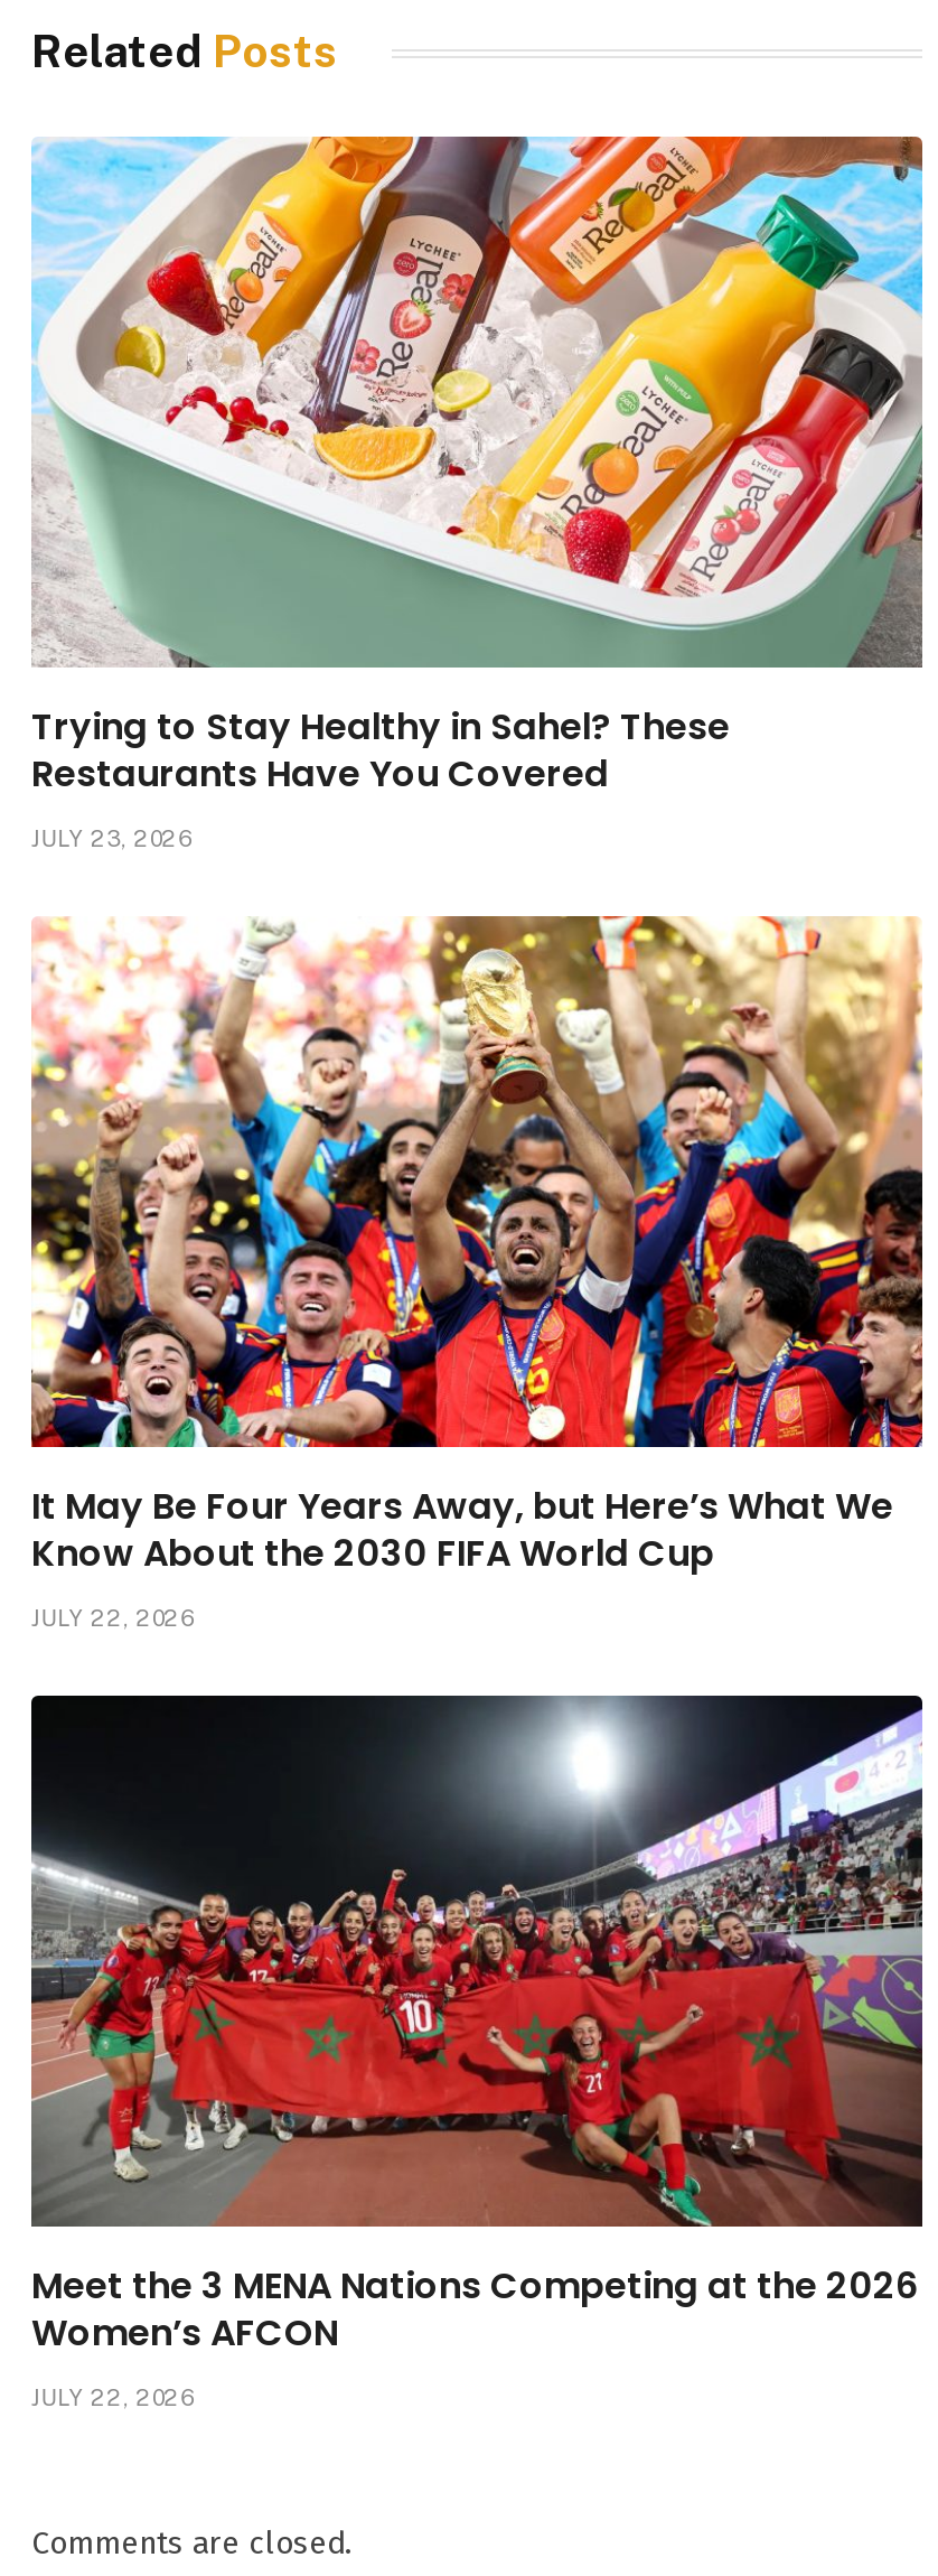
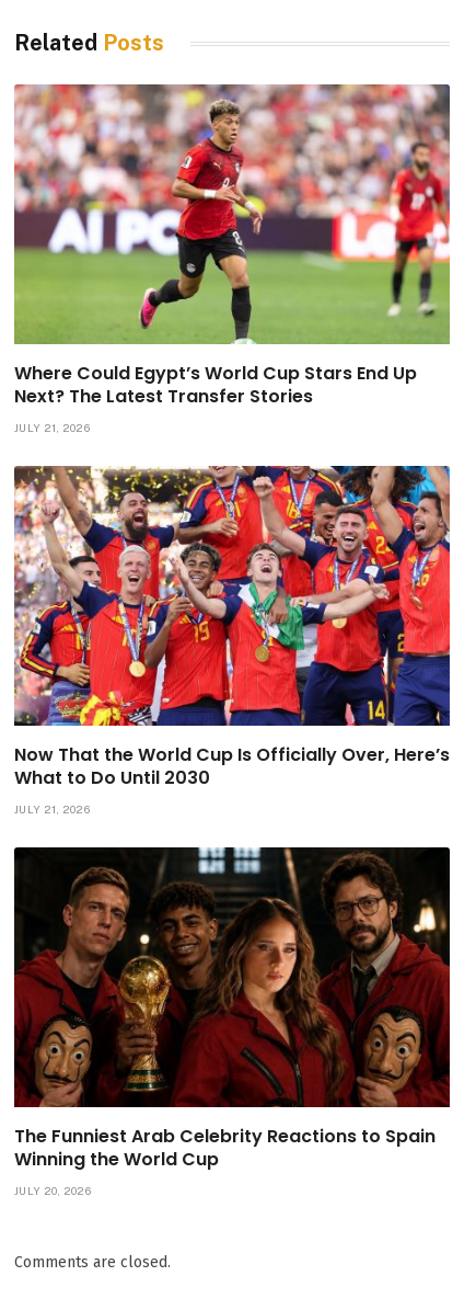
[31,134,925,800] [image] | Trying to Stay Healthy in Sahel? These | Restaurants Have You Covered -> [13,83,451,409] [image] | Where Could Egypt’s World Cup Stars End Up | Next? The Latest Transfer Stories
[31,825,190,852] JULY 23, 2026 -> [14,421,90,434] JULY 21, 2026
[29,914,925,1579] [image] | It May Be Four Years Away, but Here’s What We | Know About the 2030 FIFA World Cup -> [13,465,451,790] [image] | Now That the World Cup Is Officially Over, Here’s | What to Do Until 2030
[31,1604,192,1631] JULY 22, 2026 -> [14,803,90,816] JULY 21, 2026
[29,1693,925,2359] [image] | Meet the 3 MENA Nations Competing at the 2026 | Women’s AFCON -> [13,846,451,1172] [image] | The Funniest Arab Celebrity Reactions to Spain | Winning the World Cup
[31,2383,192,2410] JULY 22, 2026 -> [14,1184,91,1197] JULY 20, 2026

